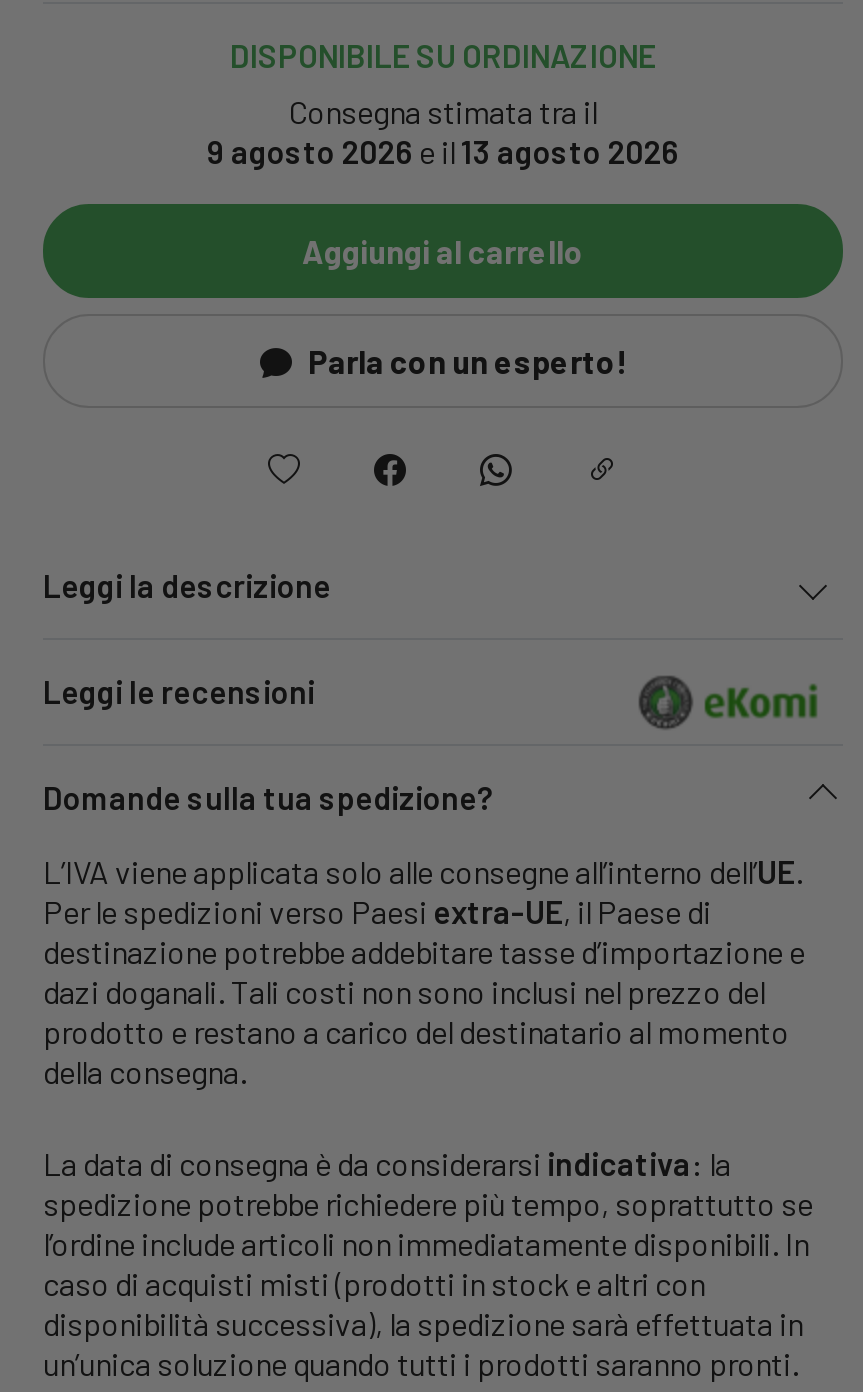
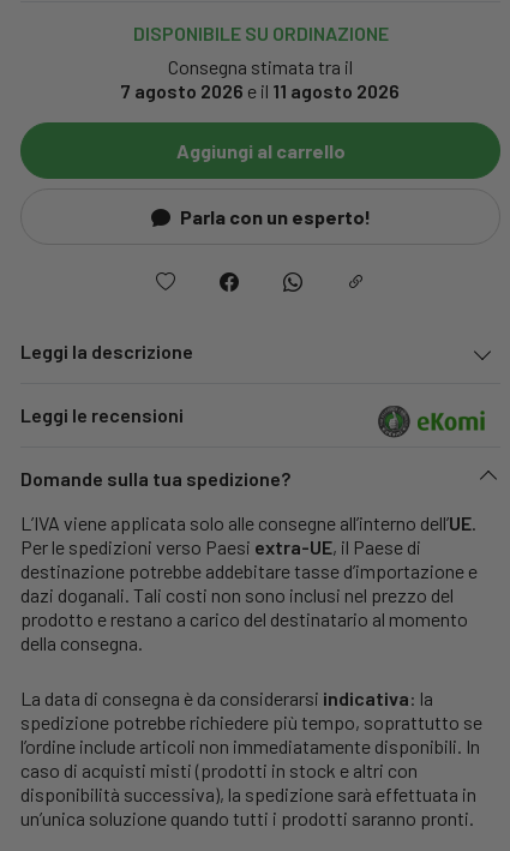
[207,133,679,171] 9 agosto 2026 e il 13 agosto 2026 -> [121,80,400,102] 7 agosto 2026 e il 11 agosto 2026

